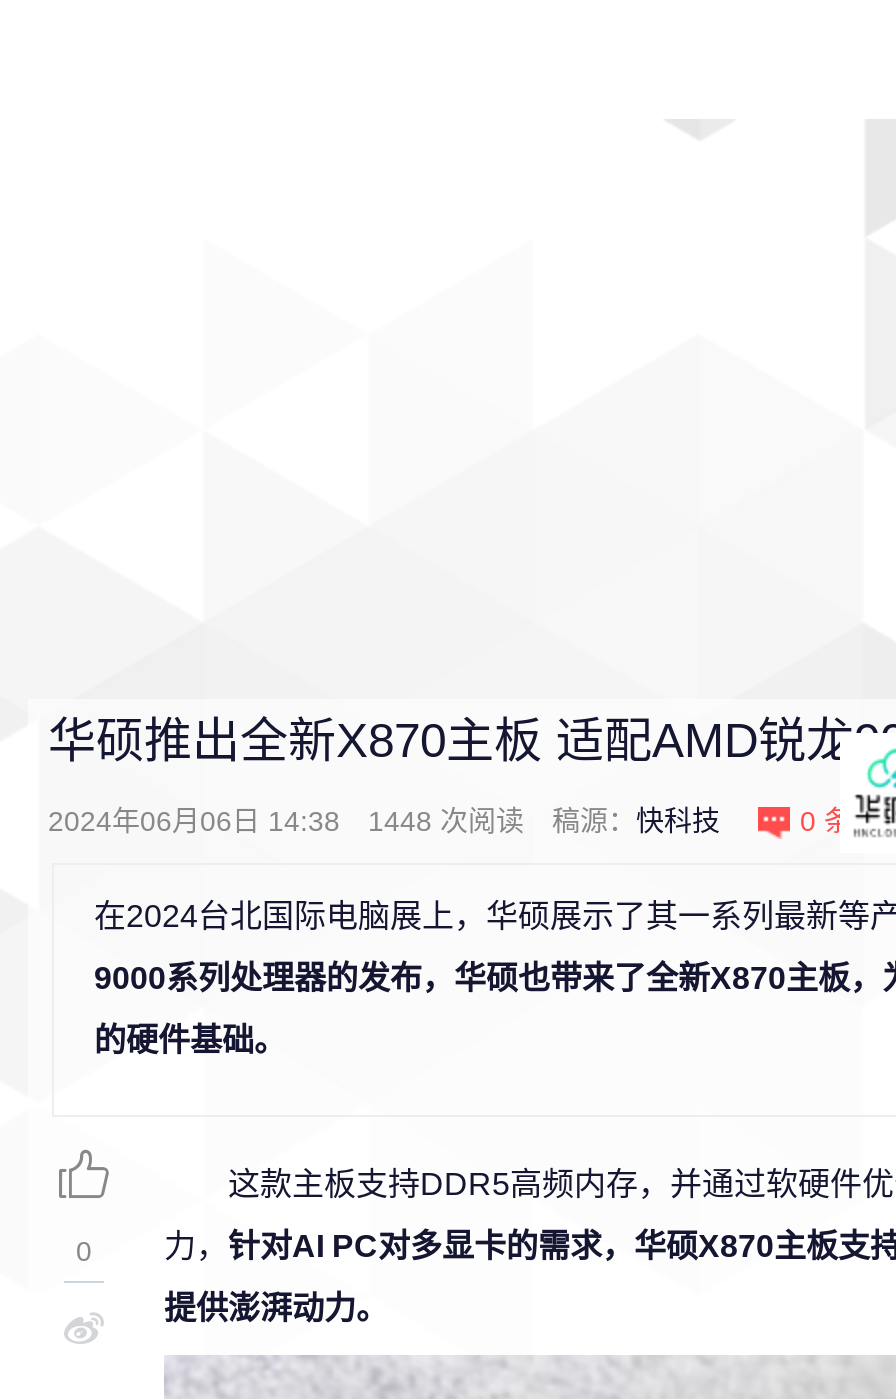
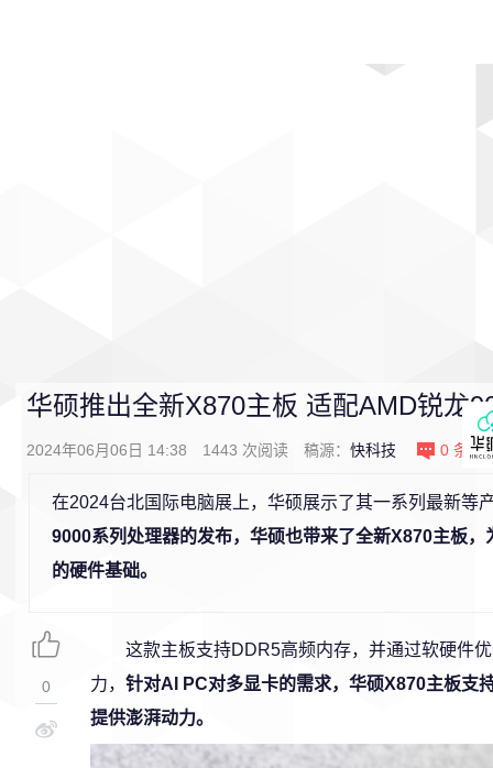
[48,805,720,837] 2024年06月06日 14:38 1448次阅读 稿源：快科技 -> [26,441,396,459] 2024年06月06日 14:38 1443次阅读 稿源：快科技

